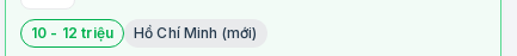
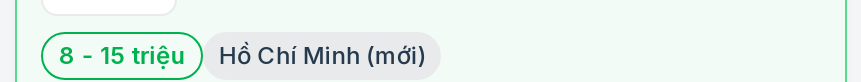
[31,24,257,42] 10 - 12 triệu Hồ Chí Minh (mới) -> [59,40,426,70] 8 - 15 triệu Hồ Chí Minh (mới)

